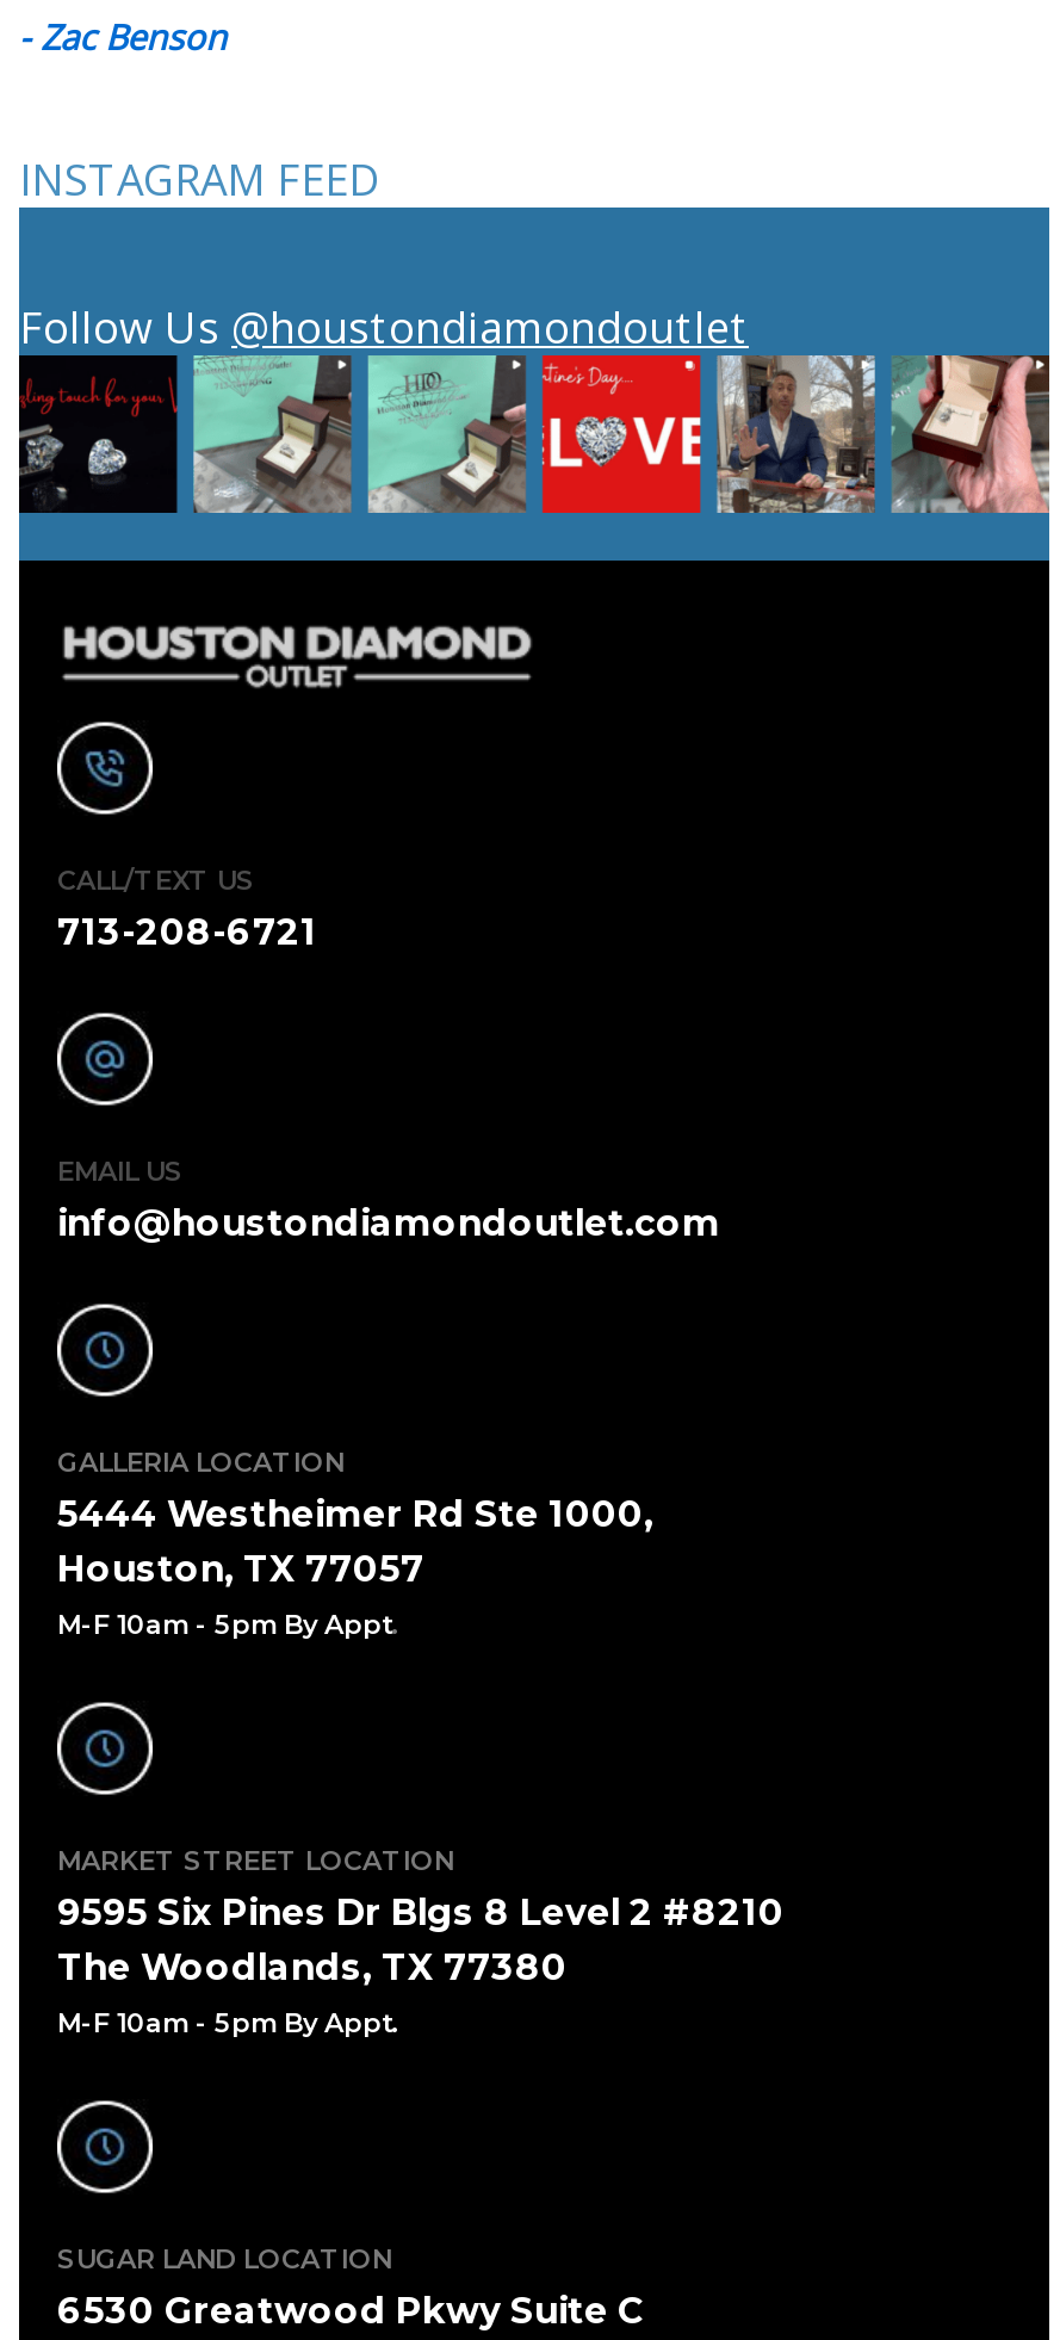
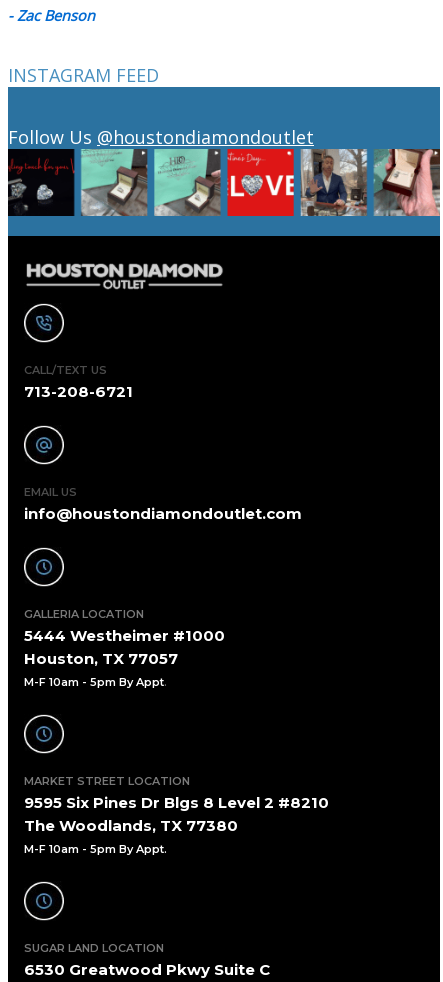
[57,1491,653,1537] 5444 Westheimer Rd Ste 1000, -> [24,626,225,645] 5444 Westheimer #1000

